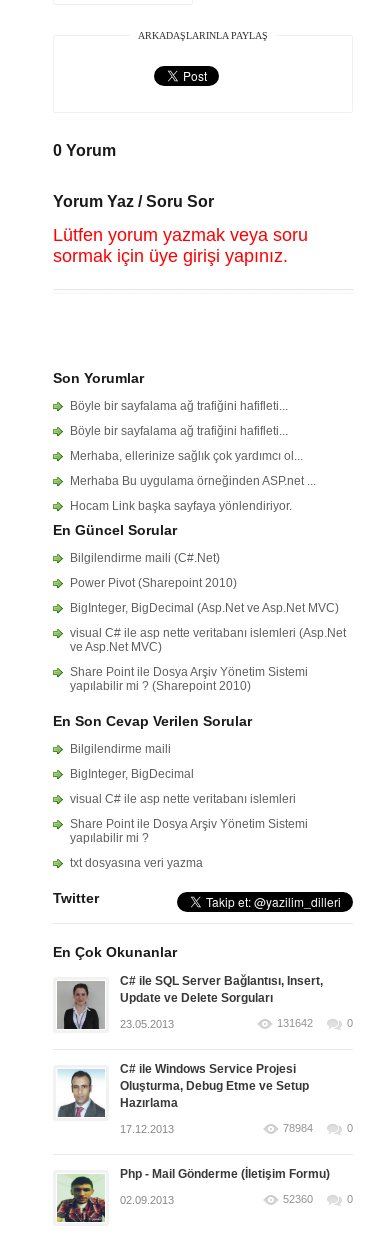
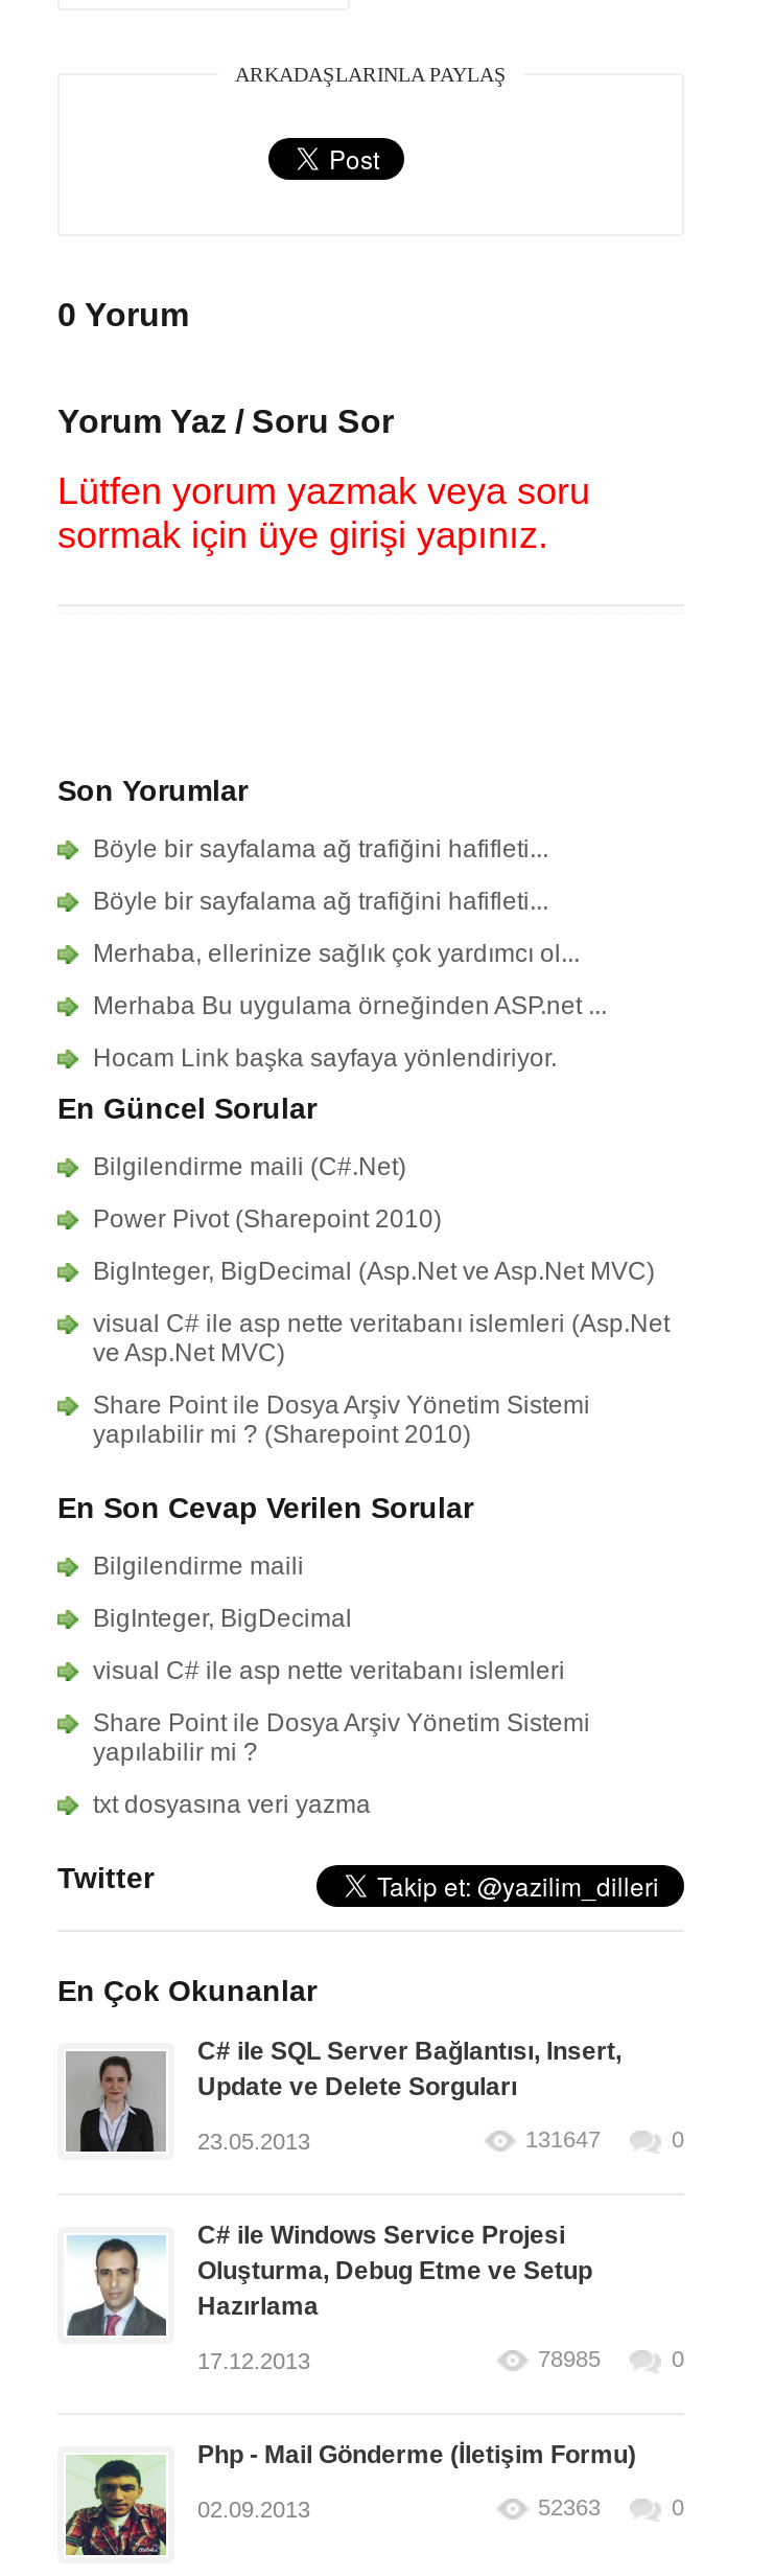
[277,1017,313,1029] 131642 -> [525,2126,601,2152] 131647
[283,1122,313,1134] 78984 -> [538,2346,601,2371] 78985
[283,1193,313,1205] 52360 -> [538,2494,601,2520] 52363

